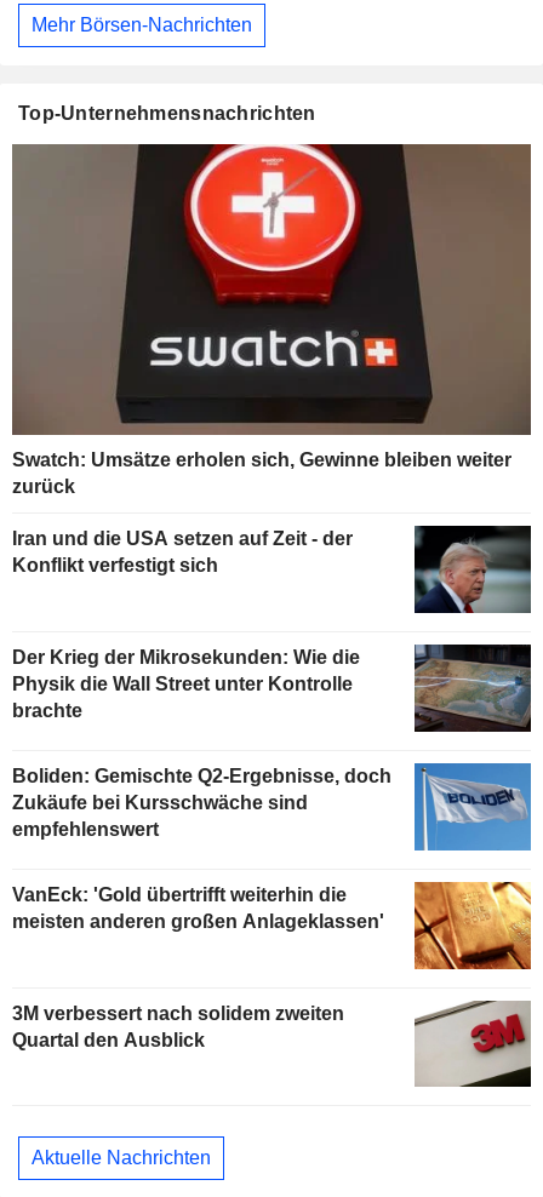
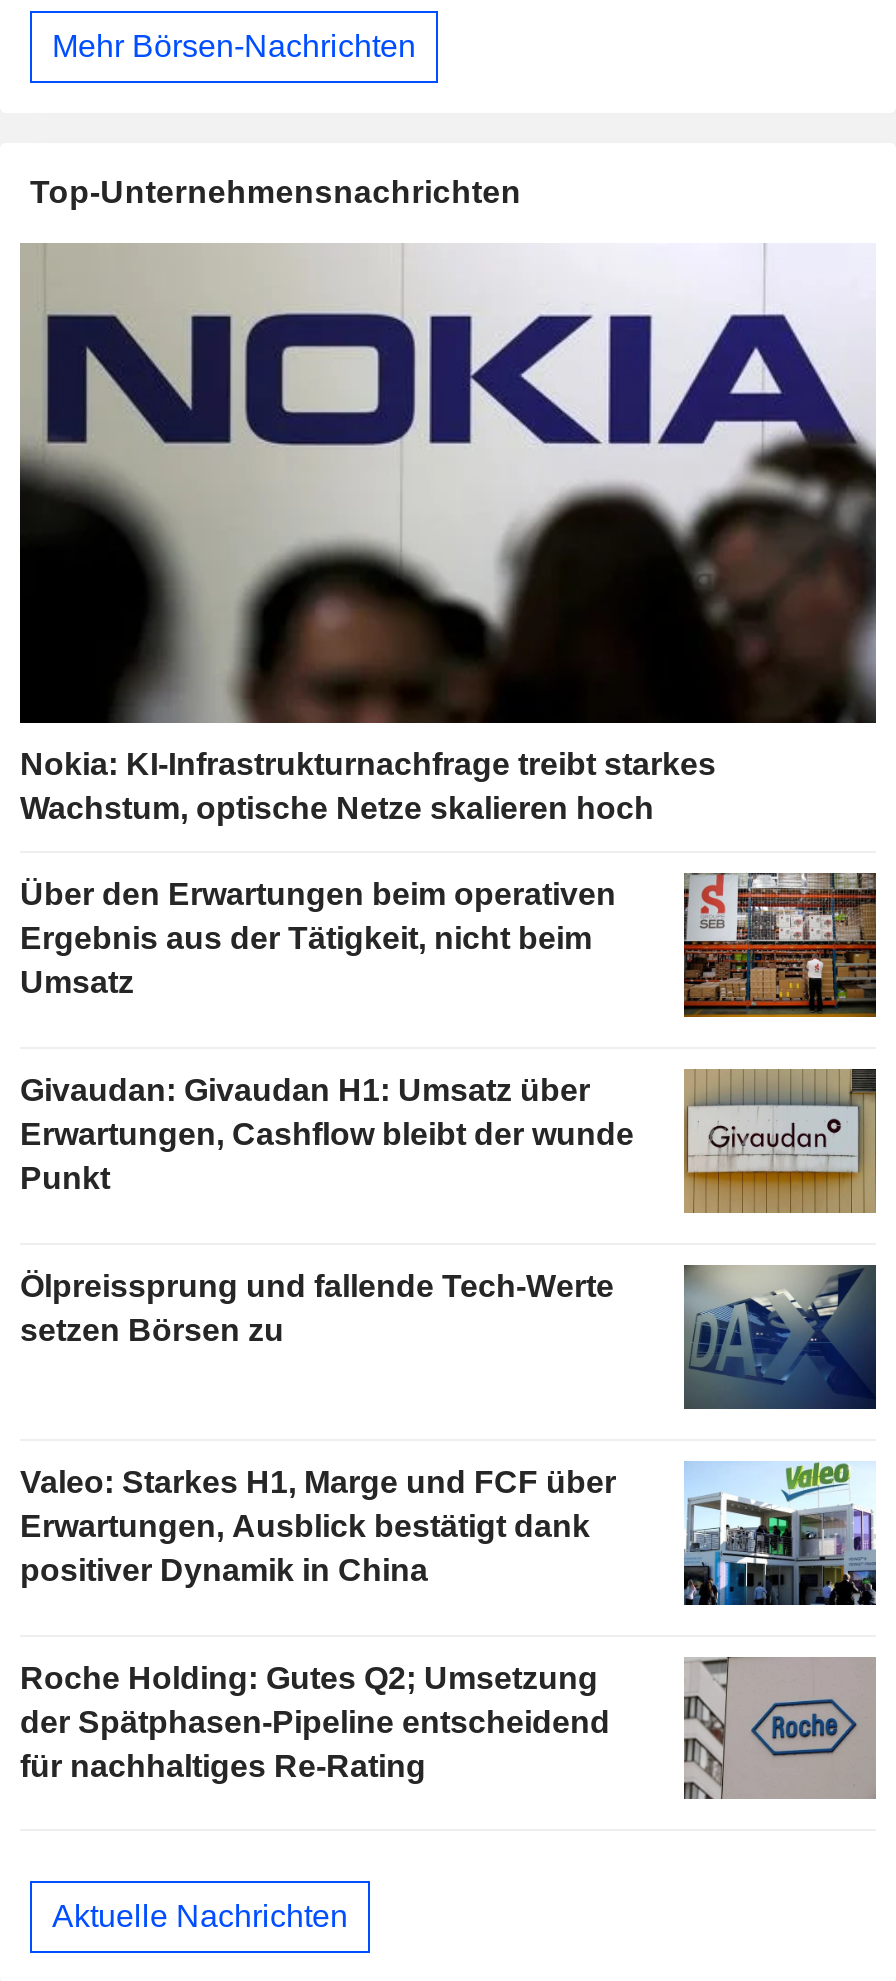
[11,143,532,497] [image] | Swatch: Umsätze erholen sich, Gewinne bleiben weiter | zurück -> [18,243,876,826] [image] | Nokia: KI-Infrastrukturnachfrage treibt starkes | Wachstum, optische Netze skalieren hoch
[12,529,353,576] Iran und die USA setzen auf Zeit - der | Konflikt verfestigt sich -> [20,878,616,1000] Über den Erwartungen beim operativen | Ergebnis aus der Tätigkeit, nicht beim | Umsatz
[415,525,532,614] [image] -> [684,871,878,1019] [image]
[12,647,360,721] Der Krieg der Mikrosekunden: Wie die | Physik die Wall Street unter Kontrolle | brachte -> [20,1073,634,1195] Givaudan: Givaudan H1: Umsatz über | Erwartungen, Cashflow bleibt der wunde | Punkt
[413,643,532,733] [image] -> [682,1067,878,1215] [image]
[12,762,532,852] [image] | Boliden: Gemischte Q2-Ergebnisse, doch | Zukäufe bei Kursschwäche sind | empfehlenswert -> [20,1263,878,1411] [image] | Ölpreissprung und fallende Tech-Werte | setzen Börsen zu
[12,881,532,970] [image] | VanEck: 'Gold übertrifft weiterhin die | meisten anderen großen Anlageklassen' -> [20,1461,878,1607] [image] | Valeo: Starkes H1, Marge und FCF über | Erwartungen, Ausblick bestätigt dank | positiver Dynamik in China
[12,1003,344,1050] 3M verbessert nach solidem zweiten | Quartal den Ausblick -> [20,1660,610,1782] Roche Holding: Gutes Q2; Umsetzung | der Spätphasen-Pipeline entscheidend | für nachhaltiges Re-Rating
[416,1001,531,1087] [image] -> [684,1655,874,1799] [image]

